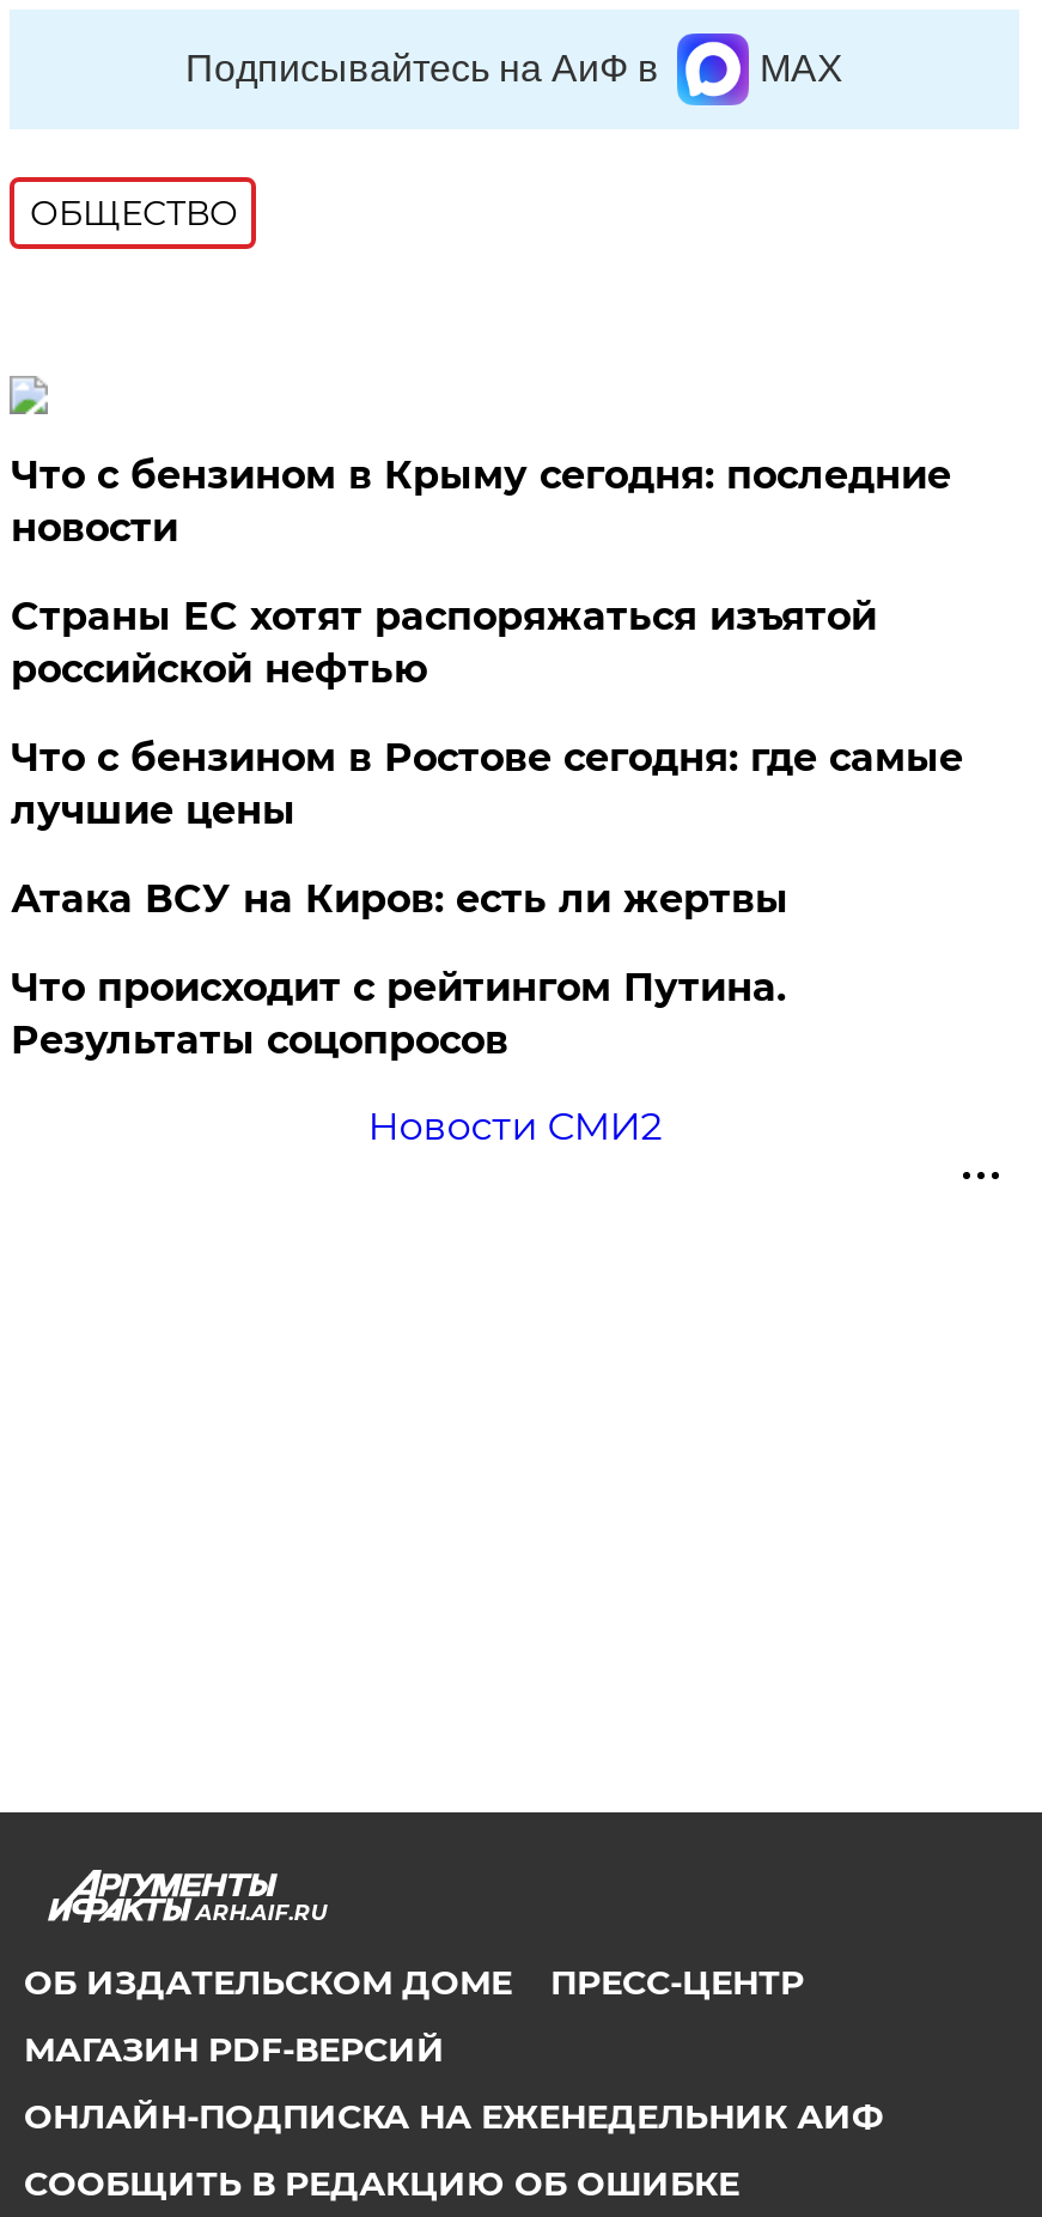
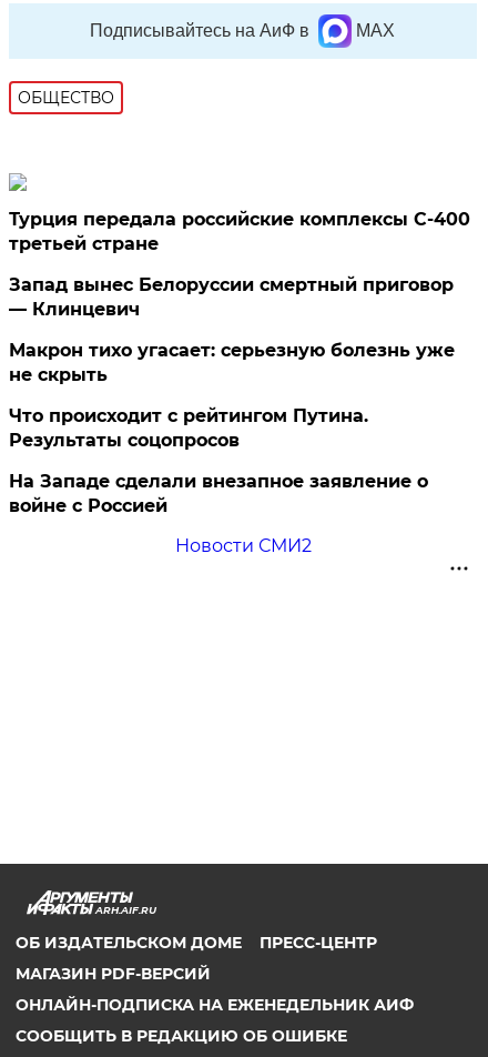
[11,452,963,922] Что с бензином в Крыму сегодня: последние | новости | Страны ЕС хотят распоряжаться изъятой | российской нефтью | Что с бензином в Ростове сегодня: где самые | лучшие цены | Атака ВСУ на Киров: есть ли жертвы -> [9,209,471,385] Турция передала российские комплексы С-400 | третьей стране | Запад вынес Белоруссии смертный приговор | — Клинцевич | Макрон тихо угасает: серьезную болезнь уже | не скрыть
moved [11,965,786,1063] -> [9,405,369,451]: Что происходит с рейтингом Путина. | Результаты соцопросов
none -> [9,471,429,516] На Западе сделали внезапное заявление о | войне с Россией

